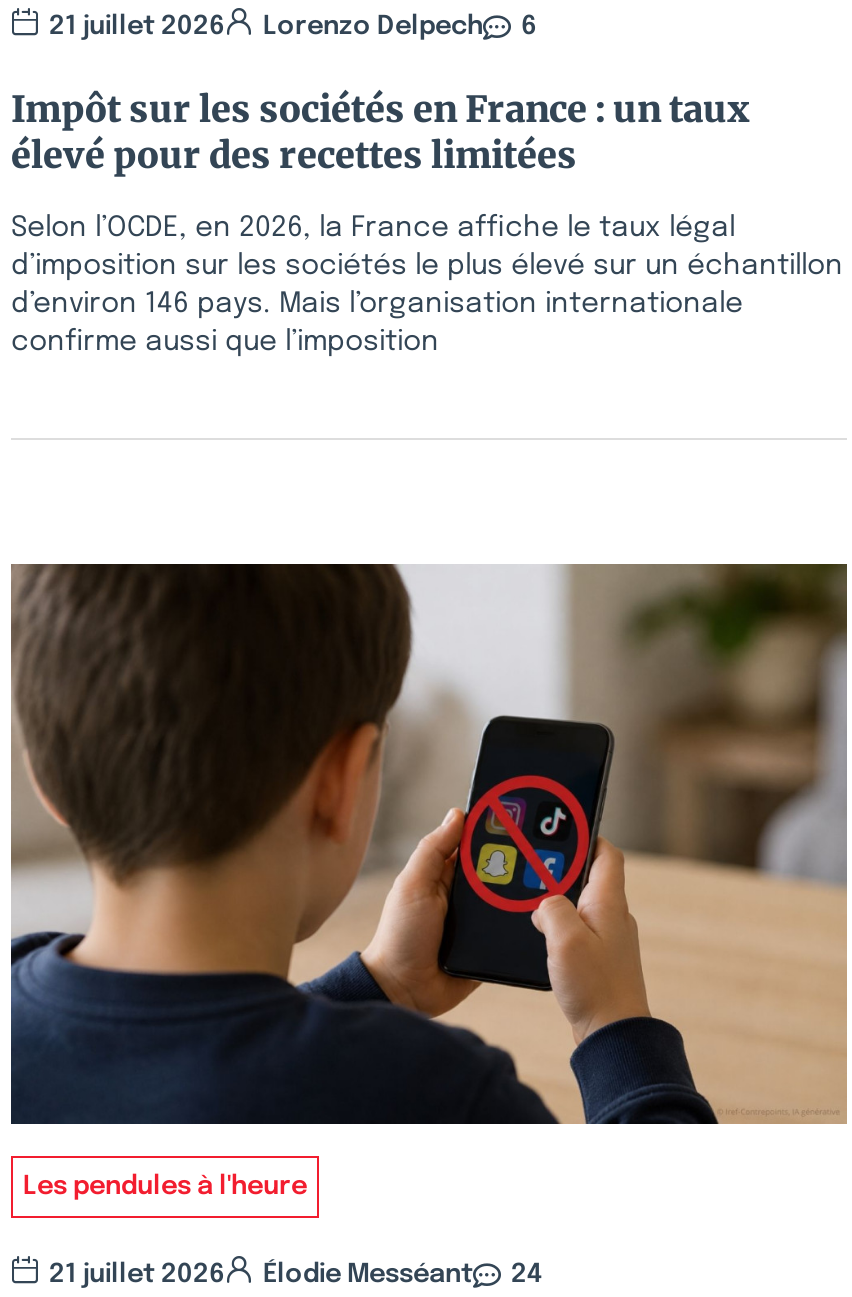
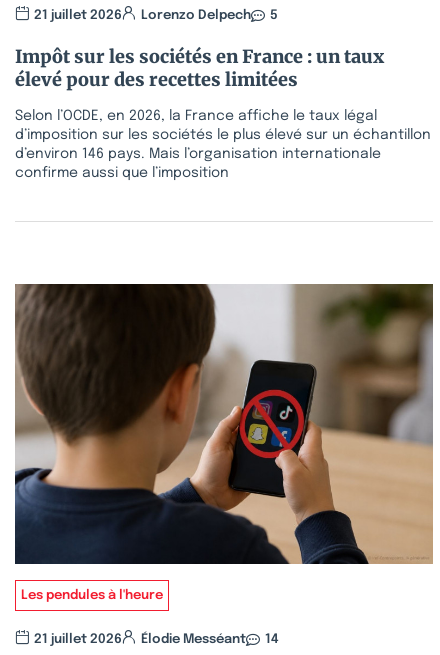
[49,13,537,39] 21 juillet 2026 Lorenzo Delpech 6 -> [34,9,278,22] 21 juillet 2026 Lorenzo Delpech 5
[49,1261,543,1287] 21 juillet 2026 Élodie Messéant 24 -> [34,633,279,646] 21 juillet 2026 Élodie Messéant 14

